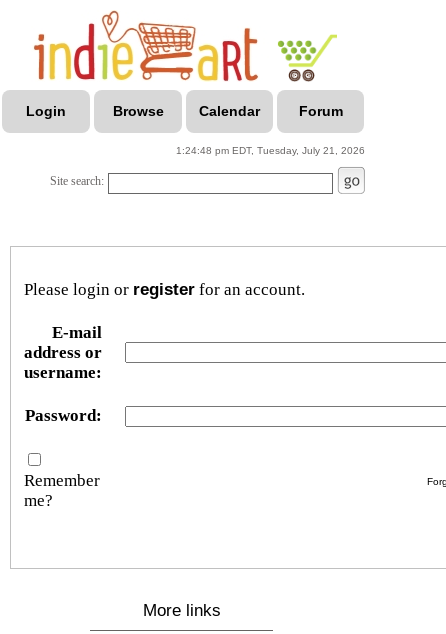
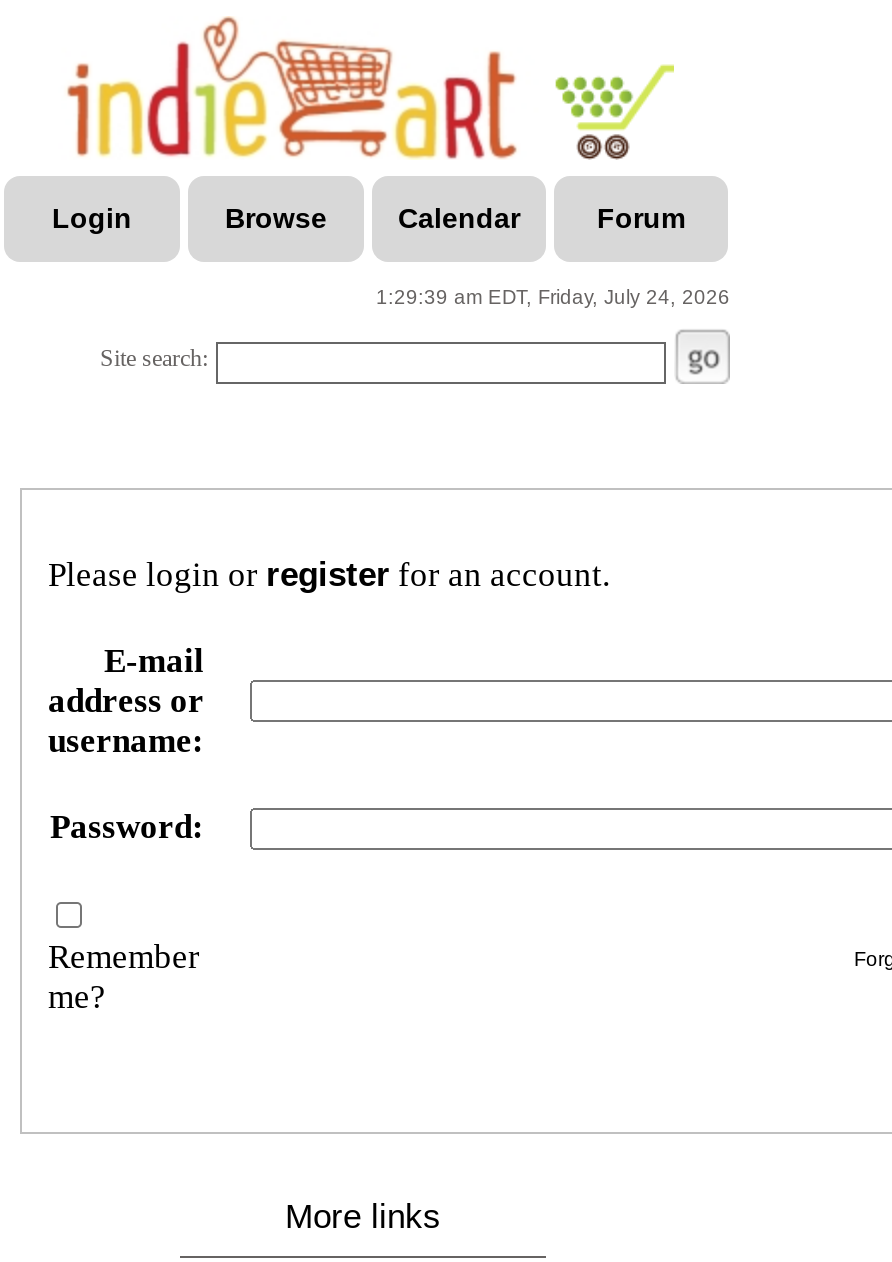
[176,145,365,156] 1:24:48 pm EDT, Tuesday, July 21, 2026 -> [376,286,730,308] 1:29:39 am EDT, Friday, July 24, 2026

